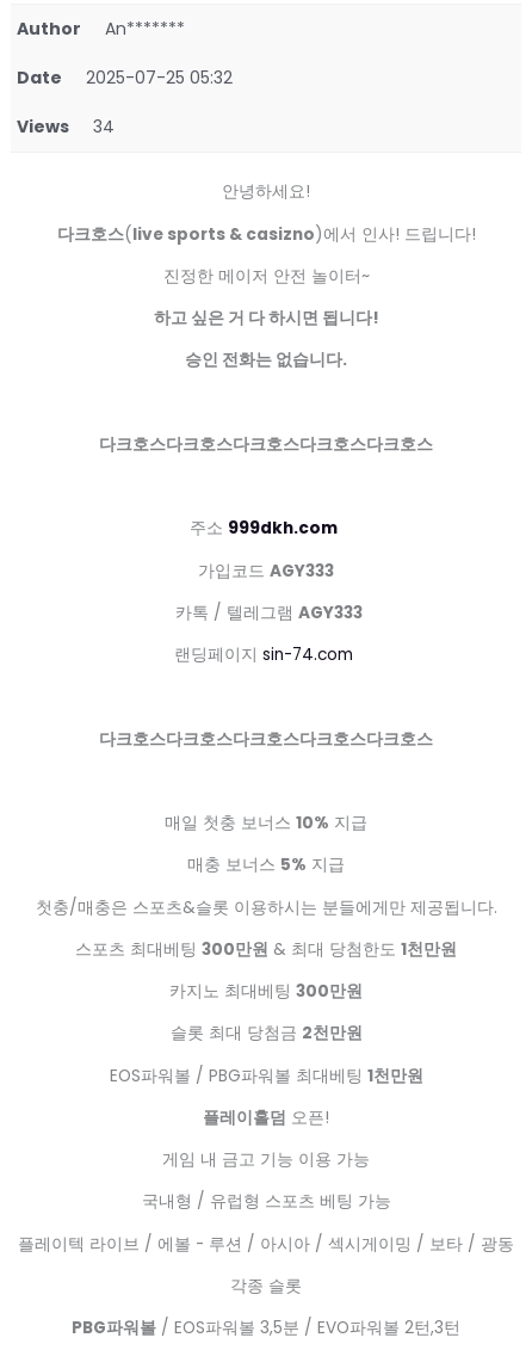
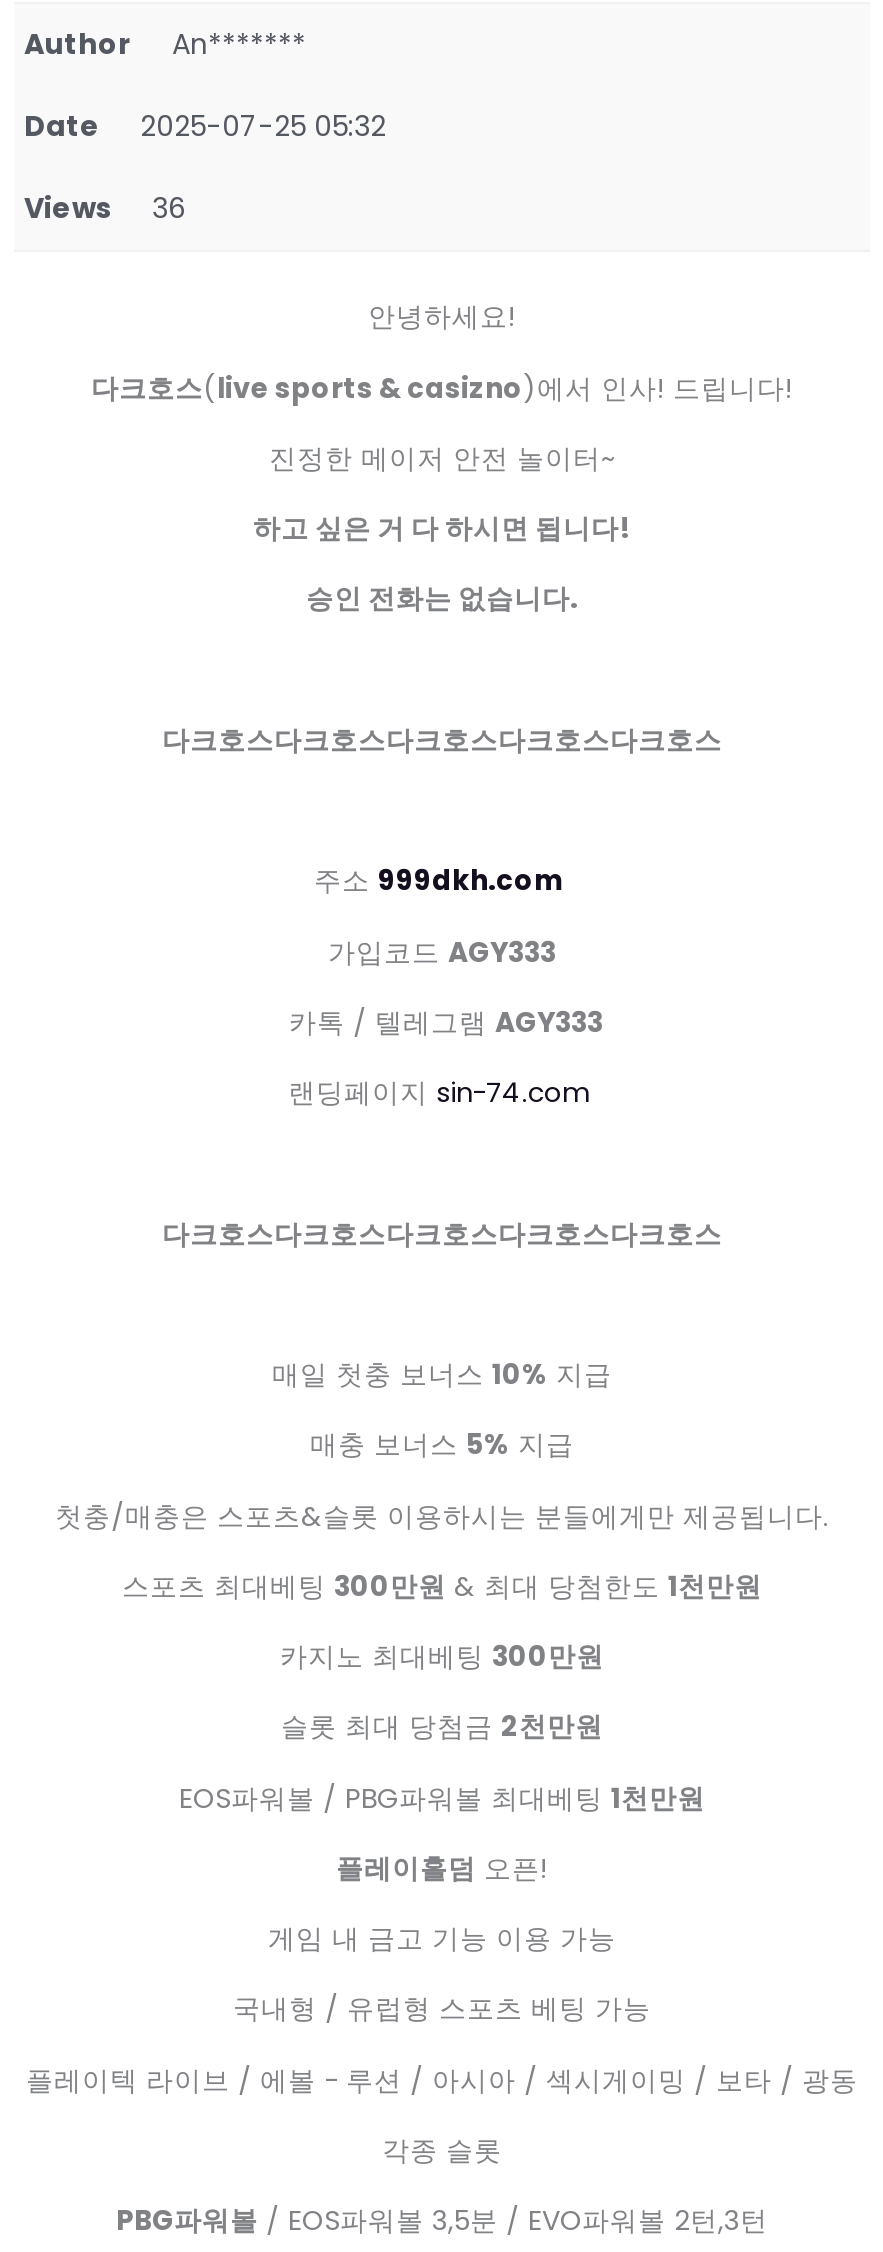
[17,115,115,138] Views 34 -> [24,188,186,228] Views 36

